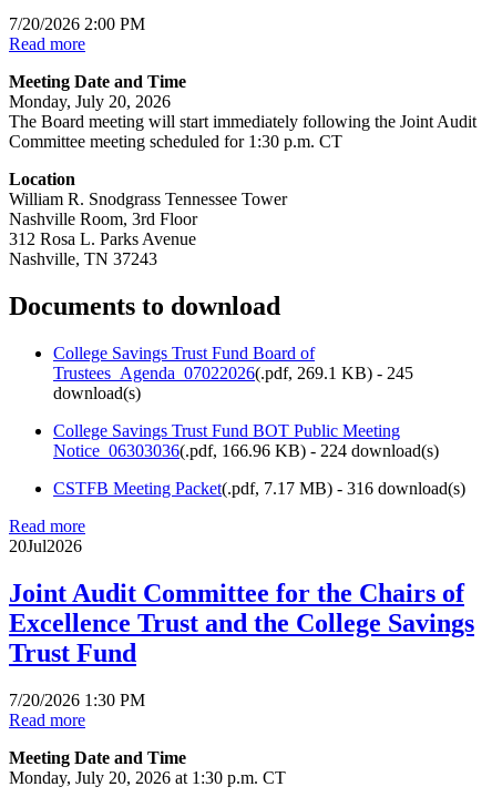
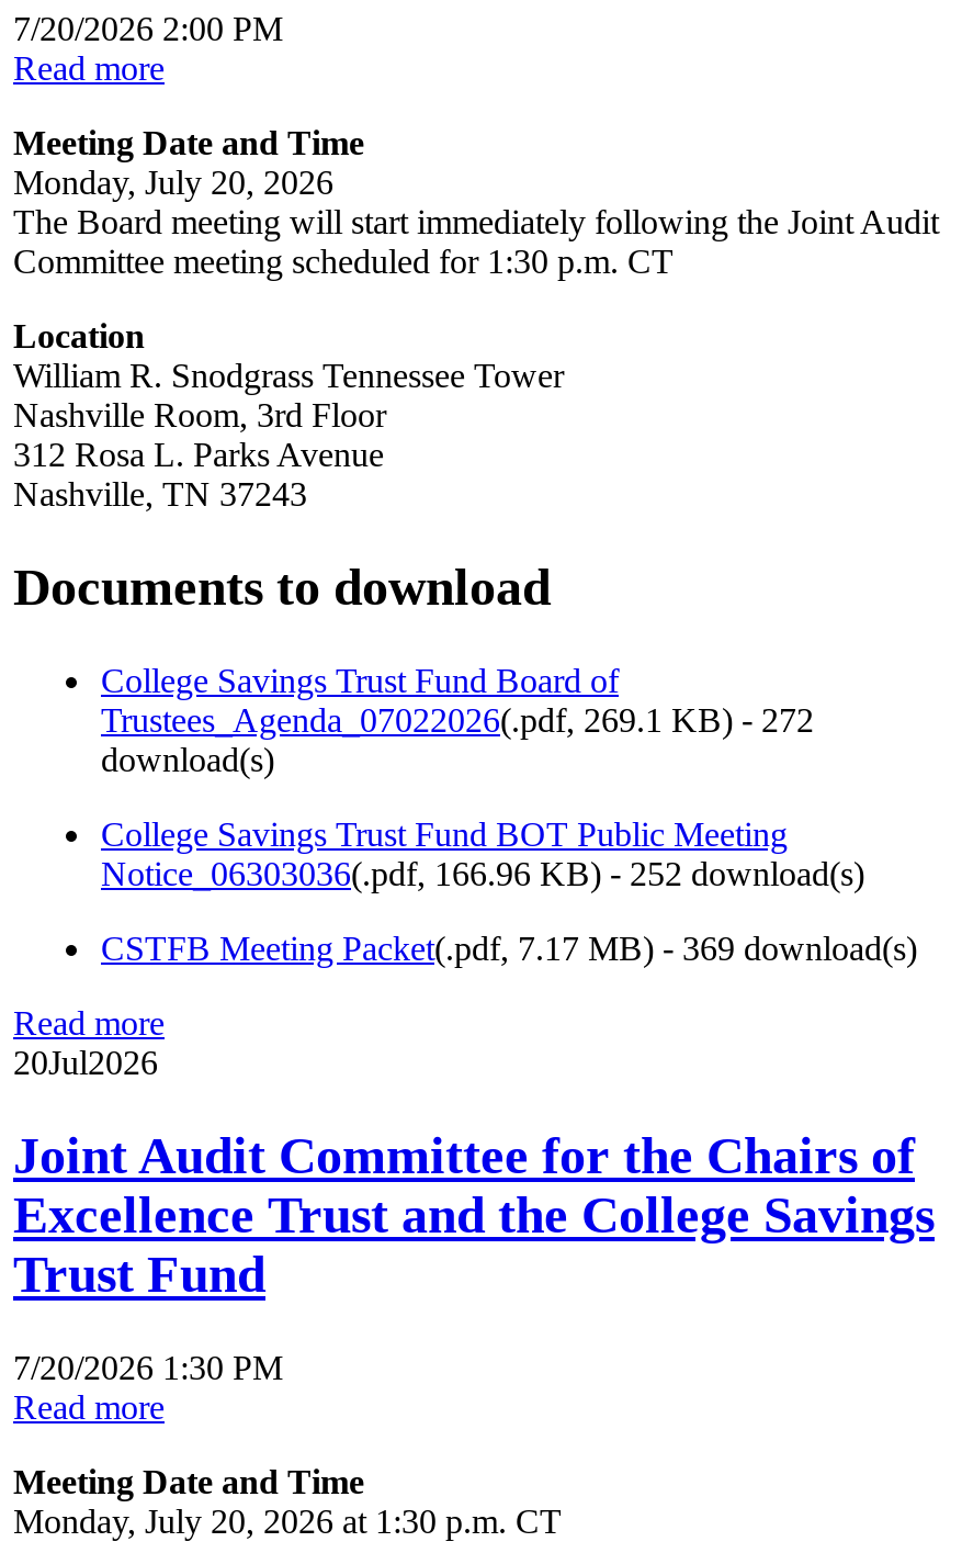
[53,364,413,383] Trustees_Agenda_07022026(.pdf, 269.1 KB) - 245 -> [101,702,814,739] Trustees_Agenda_07022026(.pdf, 269.1 KB) - 272
[53,441,439,460] Notice_06303036(.pdf, 166.96 KB) - 224 download(s) -> [101,855,864,893] Notice_06303036(.pdf, 166.96 KB) - 252 download(s)
[53,479,465,498] CSTFB Meeting Packet(.pdf, 7.17 MB) - 316 download(s) -> [101,930,917,967] CSTFB Meeting Packet(.pdf, 7.17 MB) - 369 download(s)

